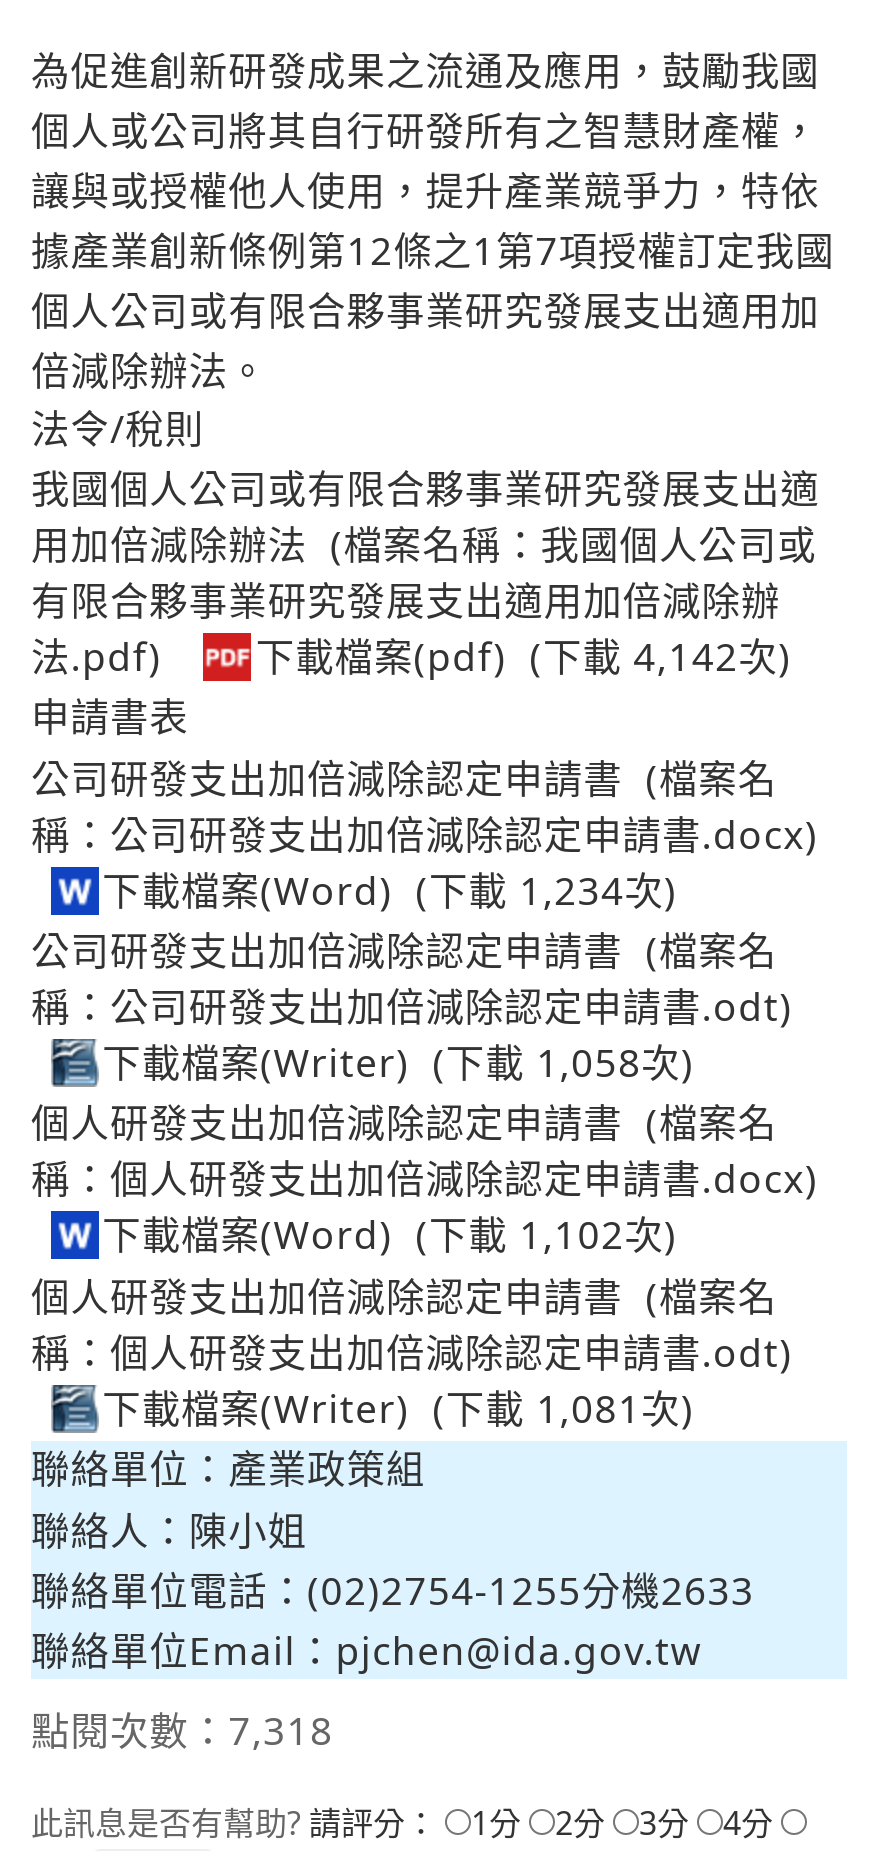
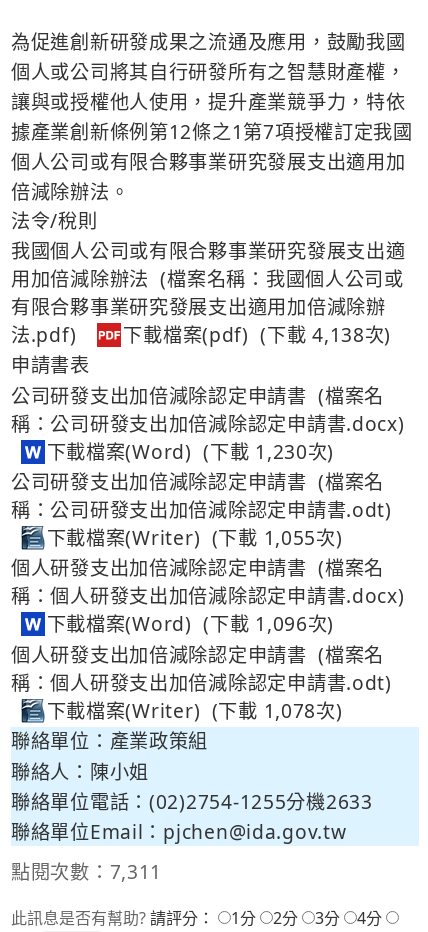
[518,629,791,683] (下載 4,142次) -> [255,321,391,348] (下載 4,138次)
[404,862,677,916] (下載 1,234次) -> [197,438,334,465] (下載 1,230次)
[421,1035,694,1089] (下載 1,058次) -> [206,524,343,551] (下載 1,055次)
[404,1208,677,1262] (下載 1,102次) -> [197,610,334,637] (下載 1,096次)
[421,1381,694,1435] (下載 1,081次) -> [206,697,343,724] (下載 1,078次)
[31,1704,333,1758] 點閱次數：7,318 -> [11,858,162,885] 點閱次數：7,311

